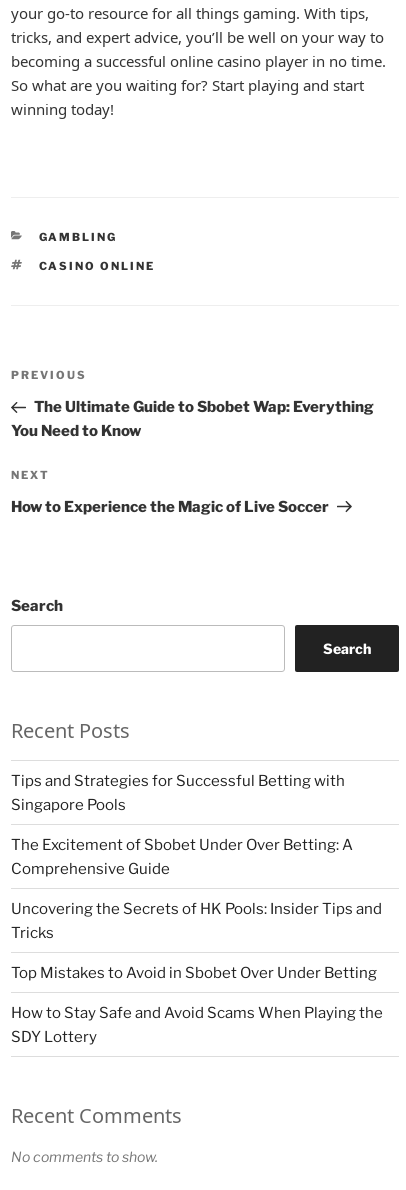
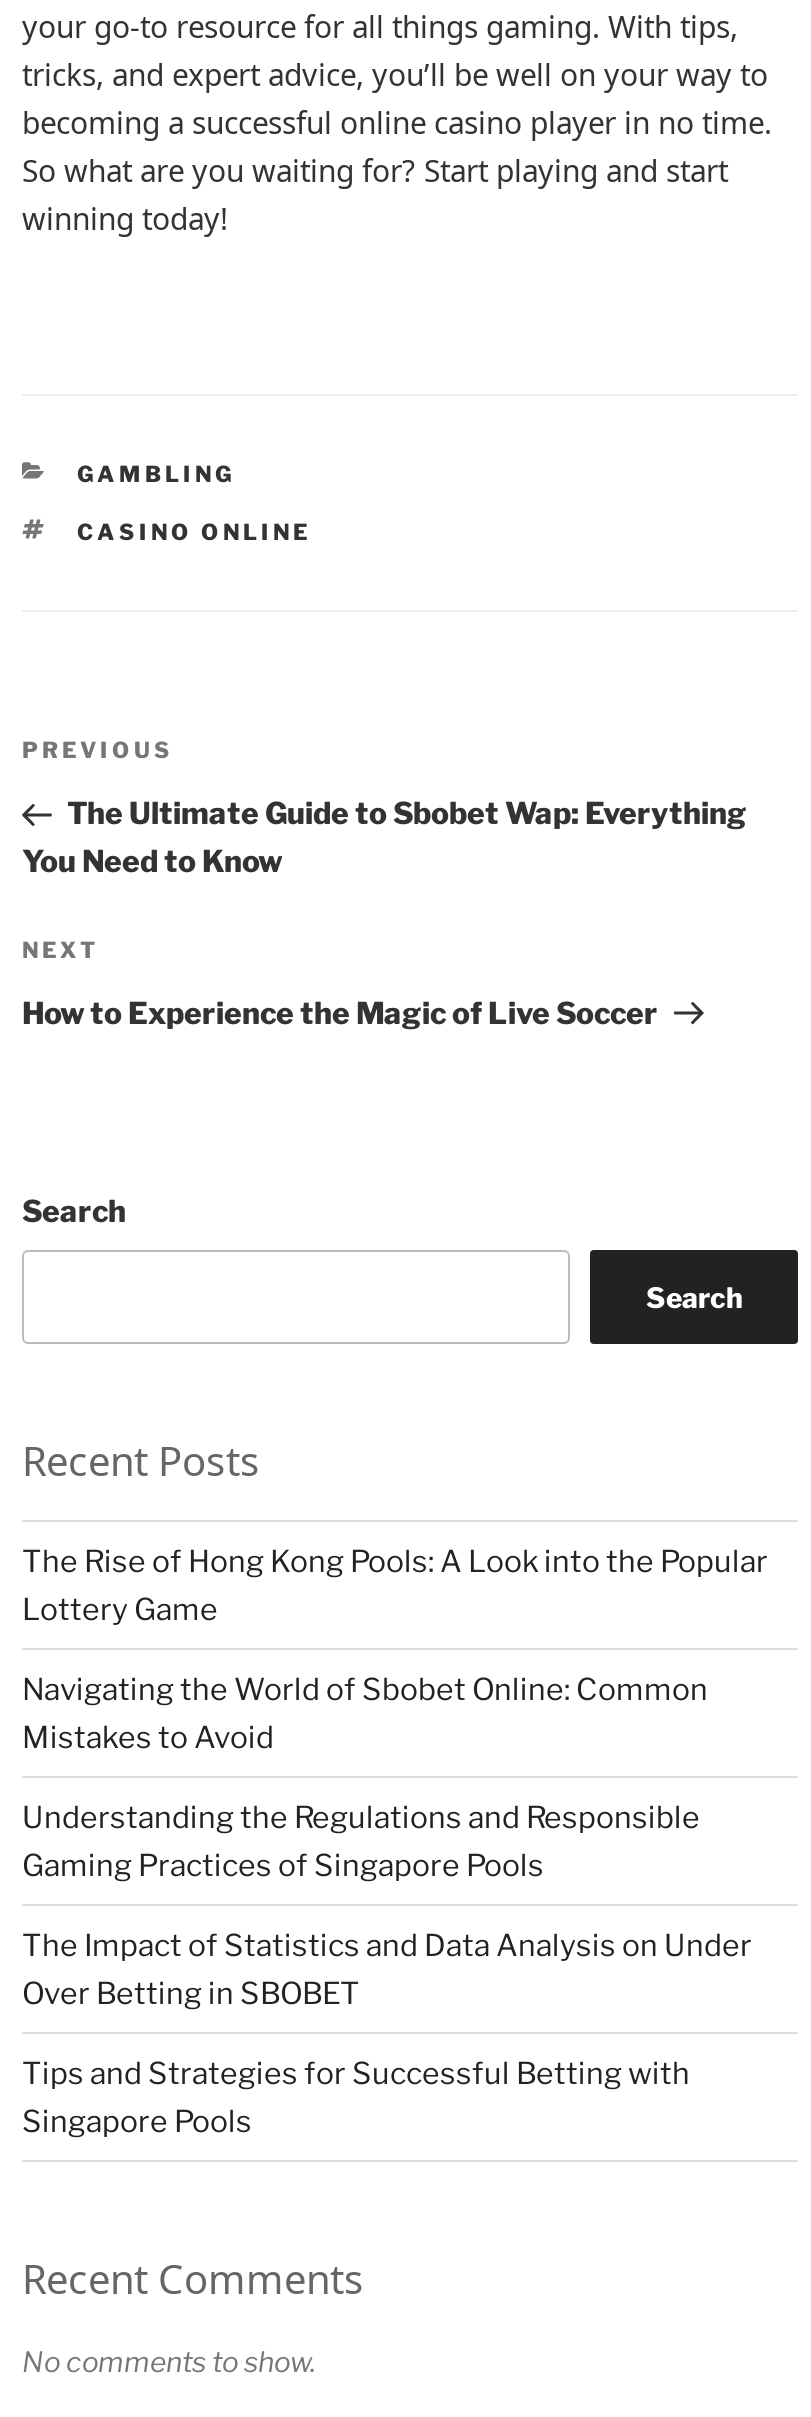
none -> [22,1544,768,2012] The Rise of Hong Kong Pools: A Look into the Popular | Lottery Game | Navigating the World of Sbobet Online: Common | Mistakes to Avoid | Understanding the Regulations and Responsible | Gaming Practices of Singapore Pools | The Impact of Statistics and Data Analysis on Under | Over Betting in SBOBET
moved [11,772,345,814] -> [22,2056,690,2140]: Tips and Strategies for Successful Betting with | Singapore Pools
[11,836,383,1046] The Excitement of Sbobet Under Over Betting: A | Comprehensive Guide | Uncovering the Secrets of HK Pools: Insider Tips and | Tricks | Top Mistakes to Avoid in Sbobet Over Under Betting | How to Stay Safe and Avoid Scams When Playing the | SDY Lottery -> none

